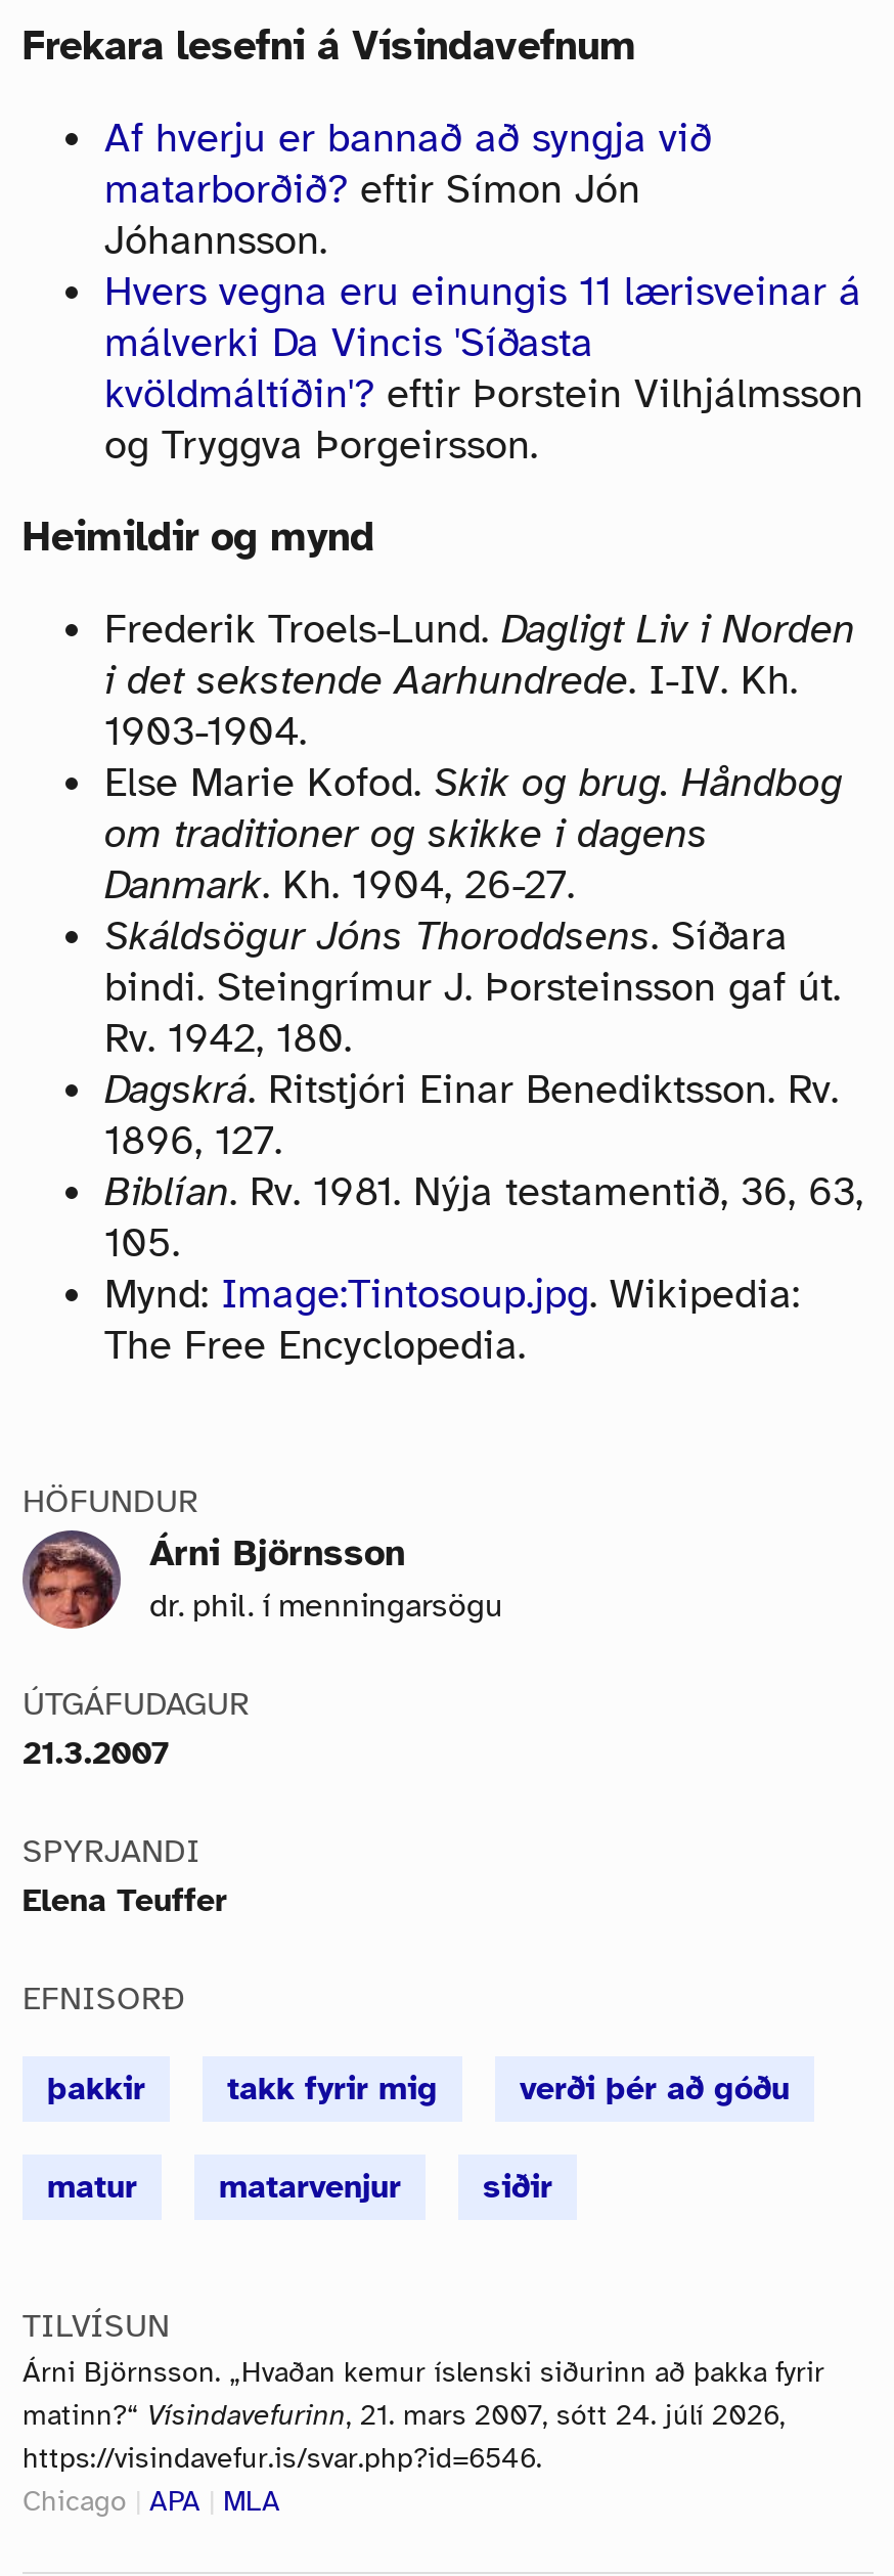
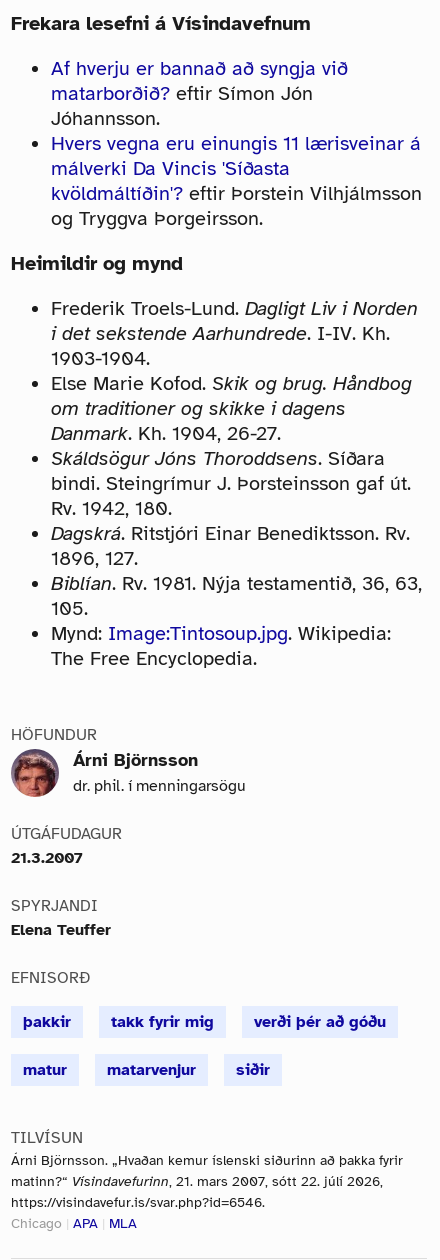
[23,2398,786,2433] matinn?“Vísindavefurinn, 21. mars 2007, sótt 24. júlí 2026, -> [11,1173,383,1190] matinn?“Vísindavefurinn, 21. mars 2007, sótt 22. júlí 2026,

